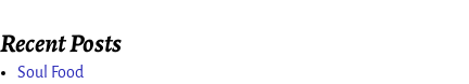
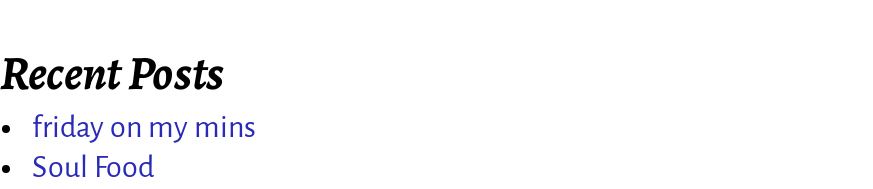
none -> [32,112,256,144] friday on my mins

